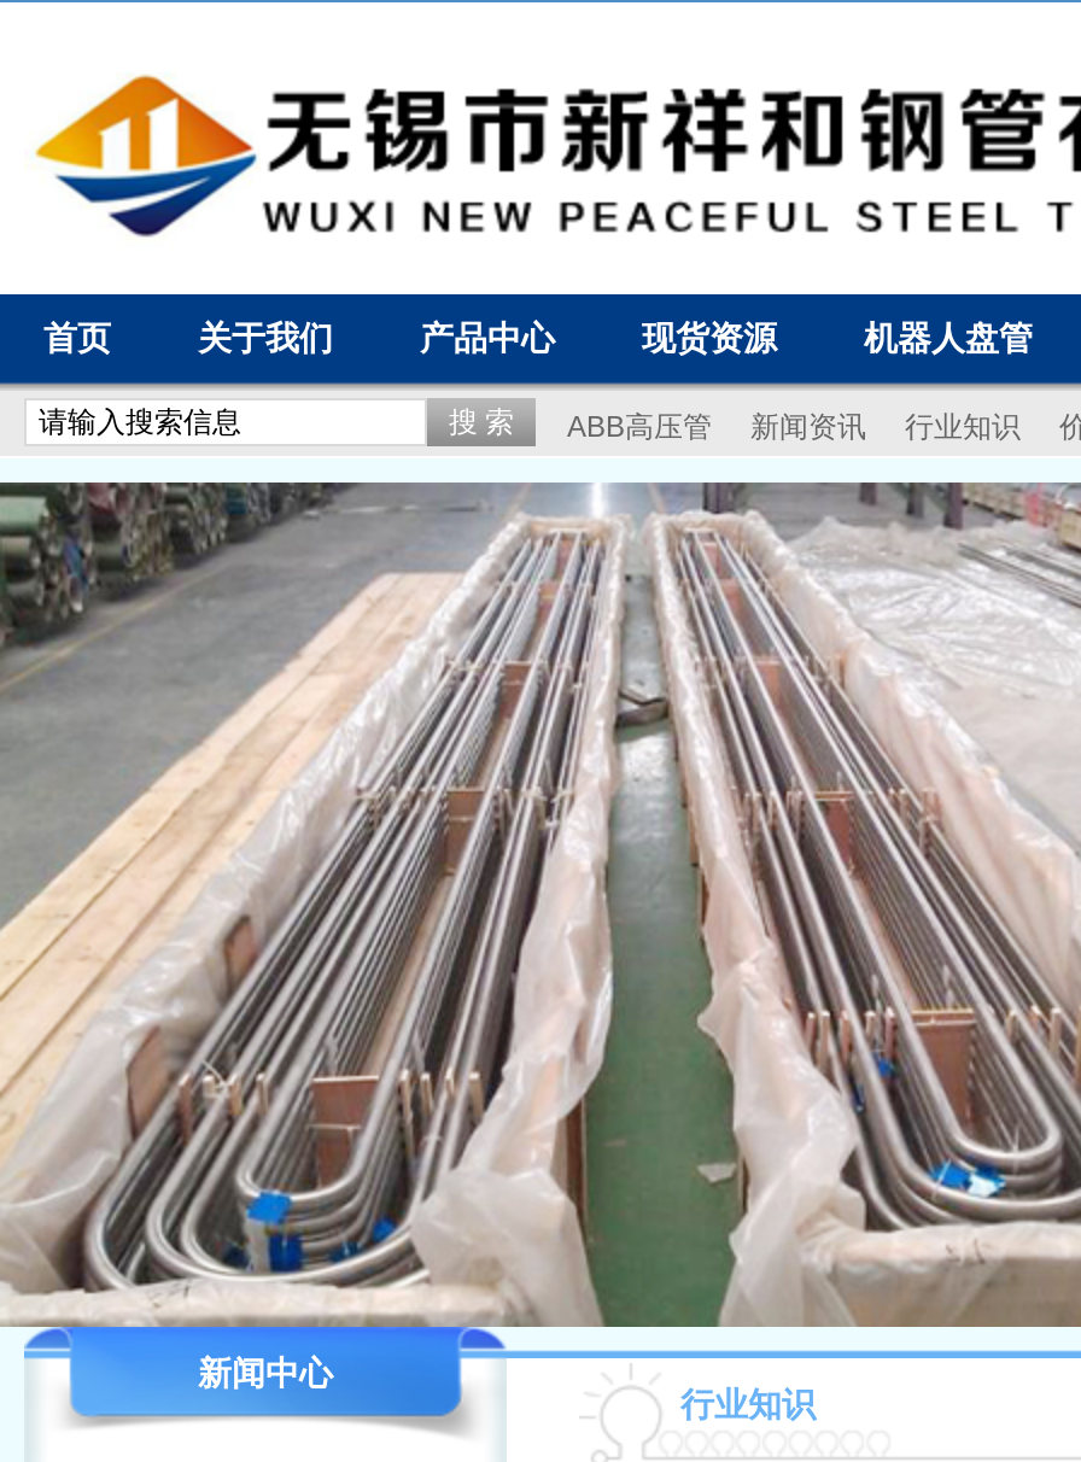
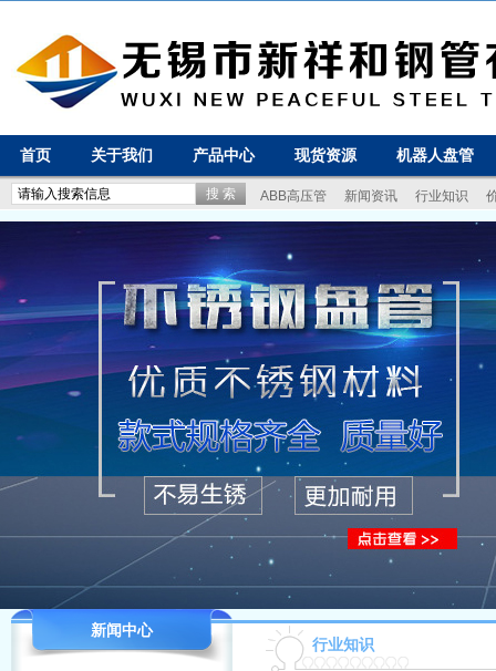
[7,480,1074,1329] [image] -> [3,220,493,610] [image]

